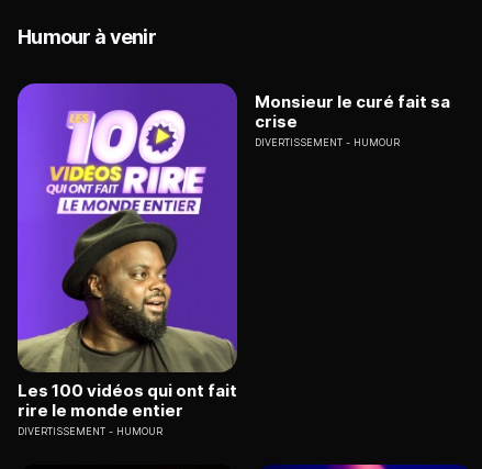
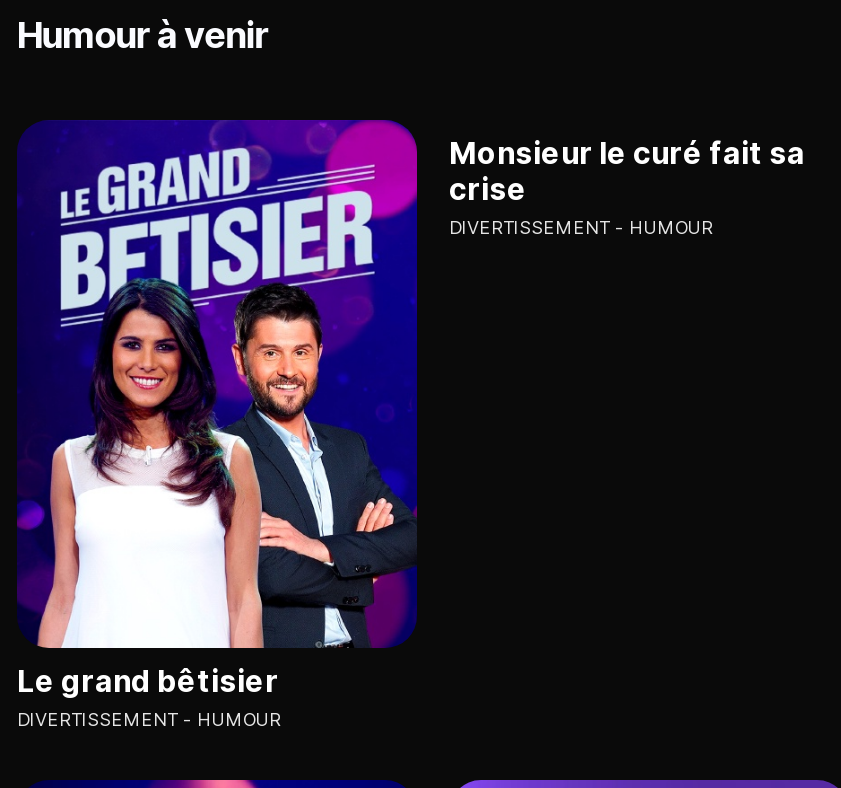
[16,83,237,420] [image] | Les 100 vidéos qui ont fait | rire le monde entier -> [17,120,417,700] [image] | Le grand bêtisier

